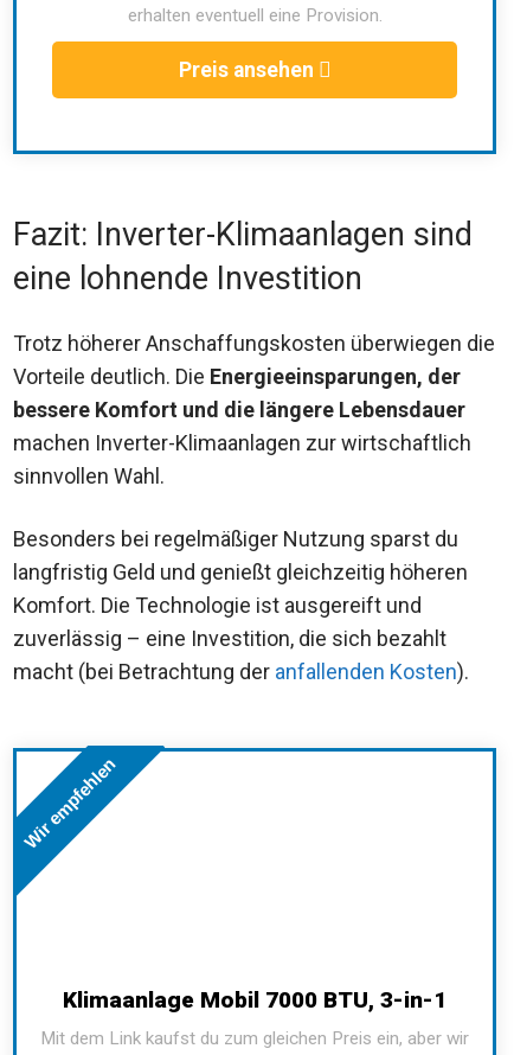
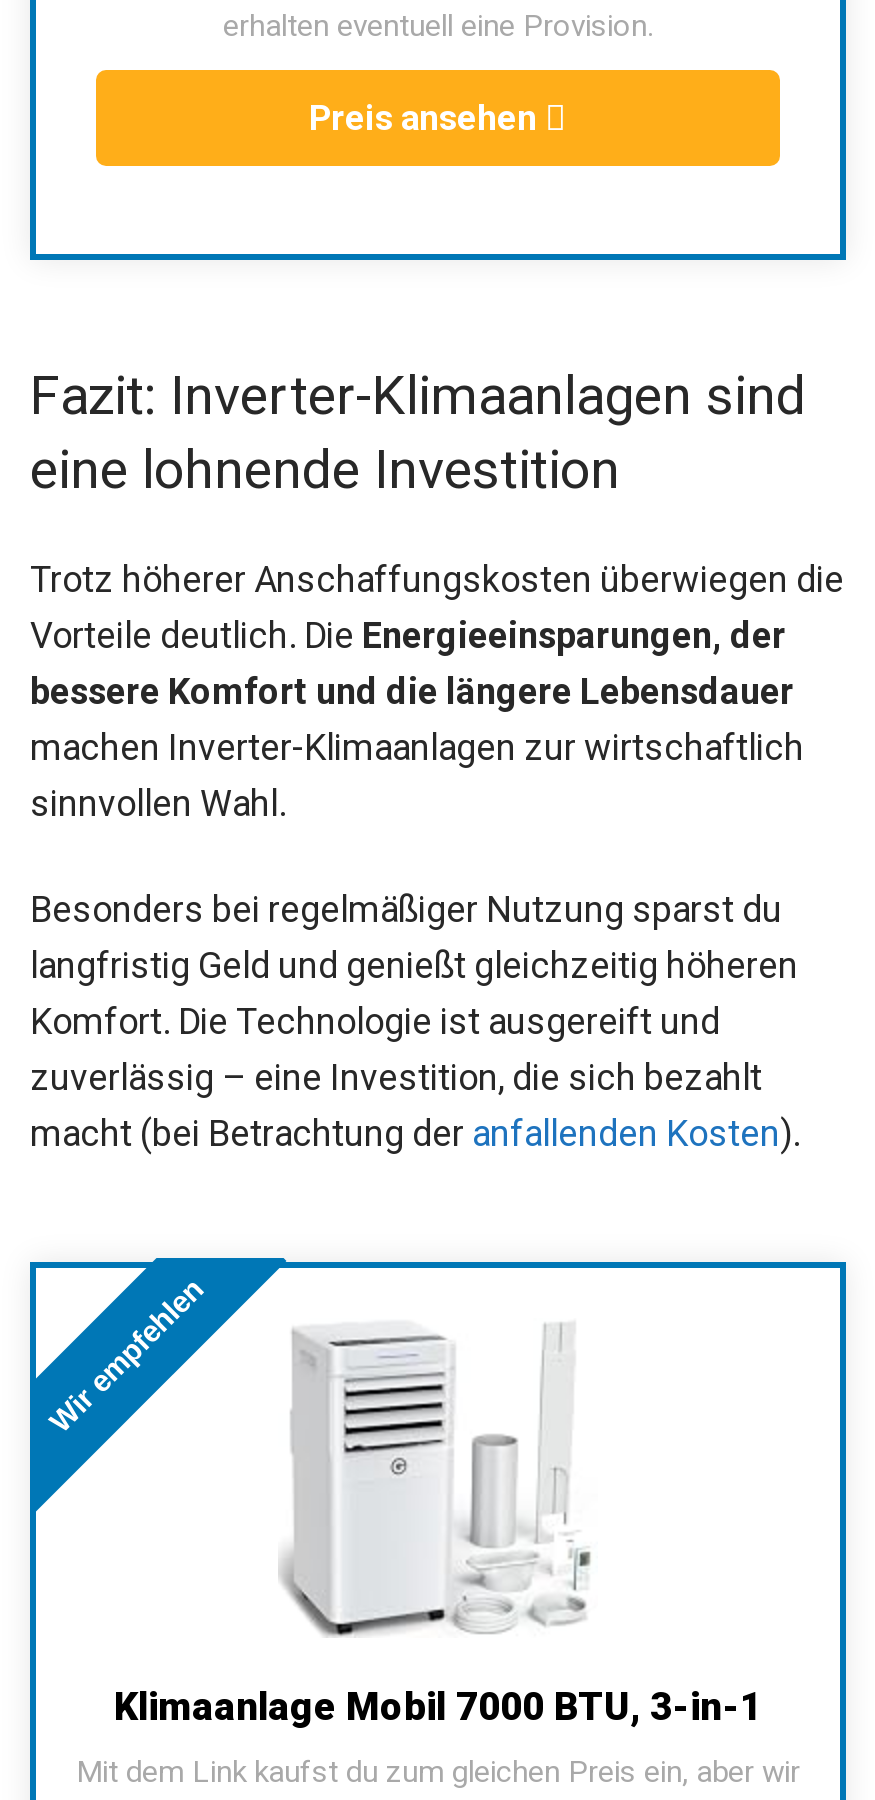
none -> [280,1324,592,1638] [image]

